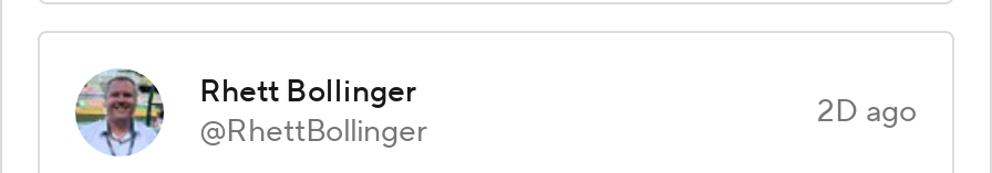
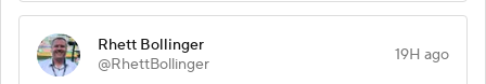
[817,92,917,132] 2D ago -> [395,45,449,65] 19H ago

